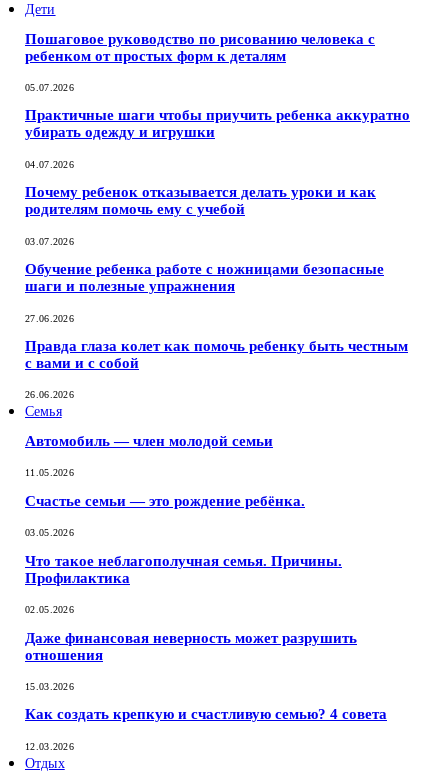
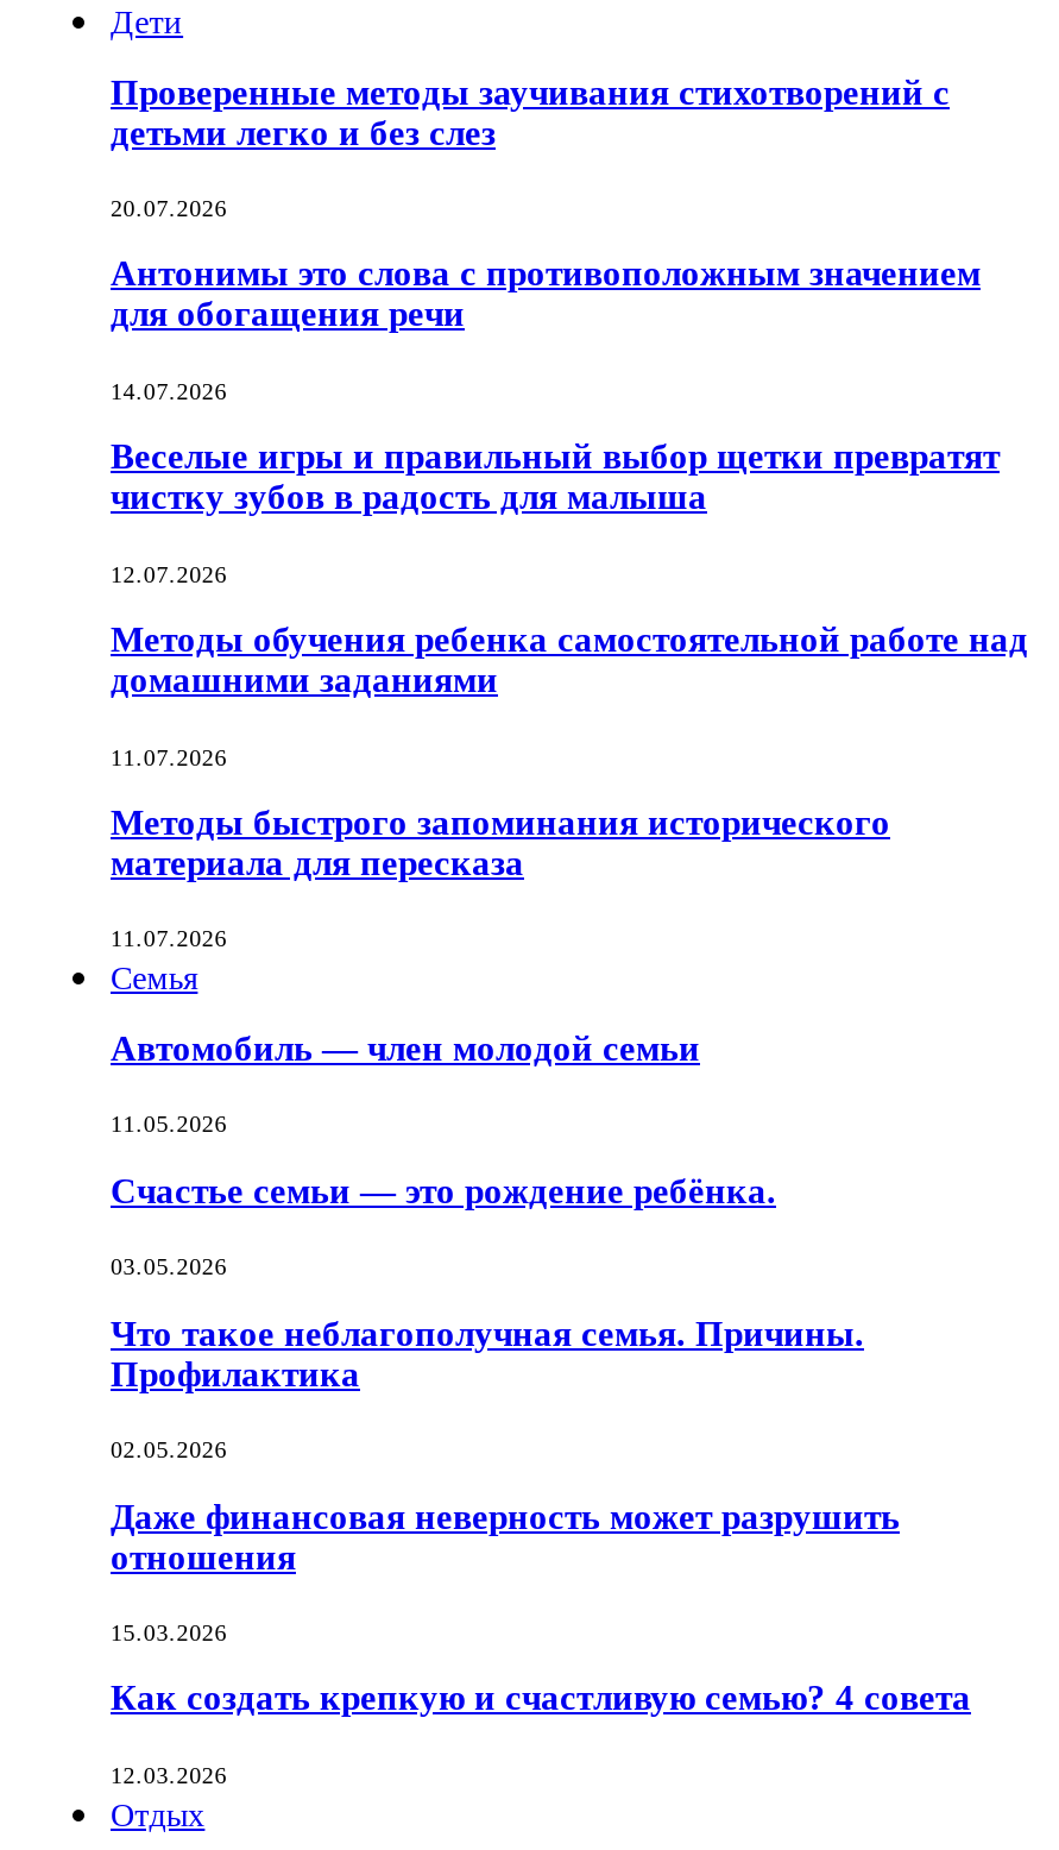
[25,30,375,63] Пошаговое руководство по рисованию человека с | ребенком от простых форм к деталям -> [111,73,950,151] Проверенные методы заучивания стихотворений с | детьми легко и без слез
[25,82,74,93] 05.07.2026 -> [111,195,227,221] 20.07.2026
[25,107,410,140] Практичные шаги чтобы приучить ребенка аккуратно | убирать одежду и игрушки -> [111,255,981,334] Антонимы это слова с противоположным значением | для обогащения речи
[25,159,74,170] 04.07.2026 -> [111,378,227,404] 14.07.2026
[25,184,376,217] Почему ребенок отказывается делать уроки и как | родителям помочь ему с учебой -> [111,438,1000,517] Веселые игры и правильный выбор щетки превратят | чистку зубов в радость для малыша
[25,236,74,247] 03.07.2026 -> [111,560,227,587] 12.07.2026
[25,261,384,294] Обучение ребенка работе с ножницами безопасные | шаги и полезные упражнения -> [111,621,1028,699] Методы обучения ребенка самостоятельной работе над | домашними заданиями
[25,313,74,324] 27.06.2026 -> [111,743,227,769] 11.07.2026
[25,338,408,371] Правда глаза колет как помочь ребенку быть честным | с вами и с собой -> [111,804,890,882] Методы быстрого запоминания исторического | материала для пересказа
[25,389,74,400] 26.06.2026 -> [111,926,227,952] 11.07.2026

